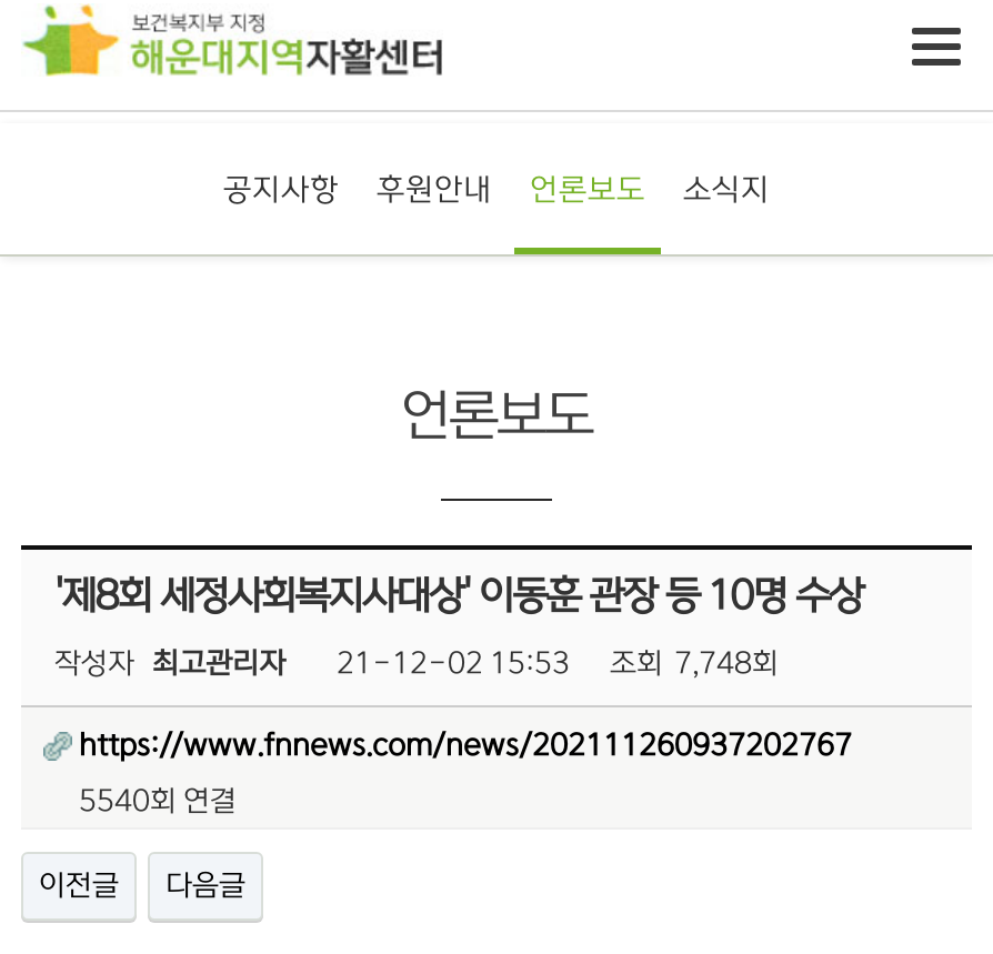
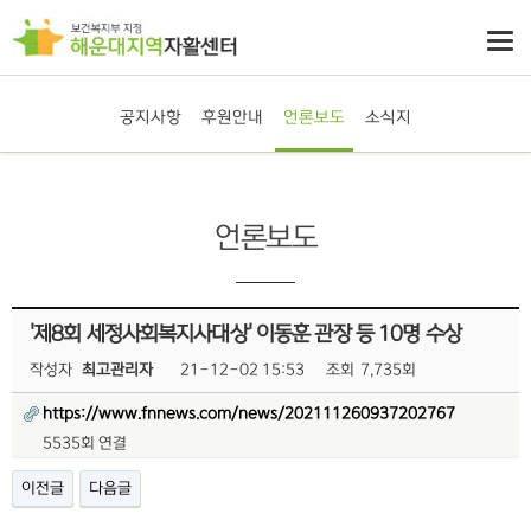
[54,647,779,679] 작성자 최고관리자 21-12-02 15:53 조회 7,748회 -> [30,361,416,378] 작성자 최고관리자 21-12-02 15:53 조회 7,735회
[79,785,237,816] 5540회 연결 -> [43,435,127,451] 5535회 연결

